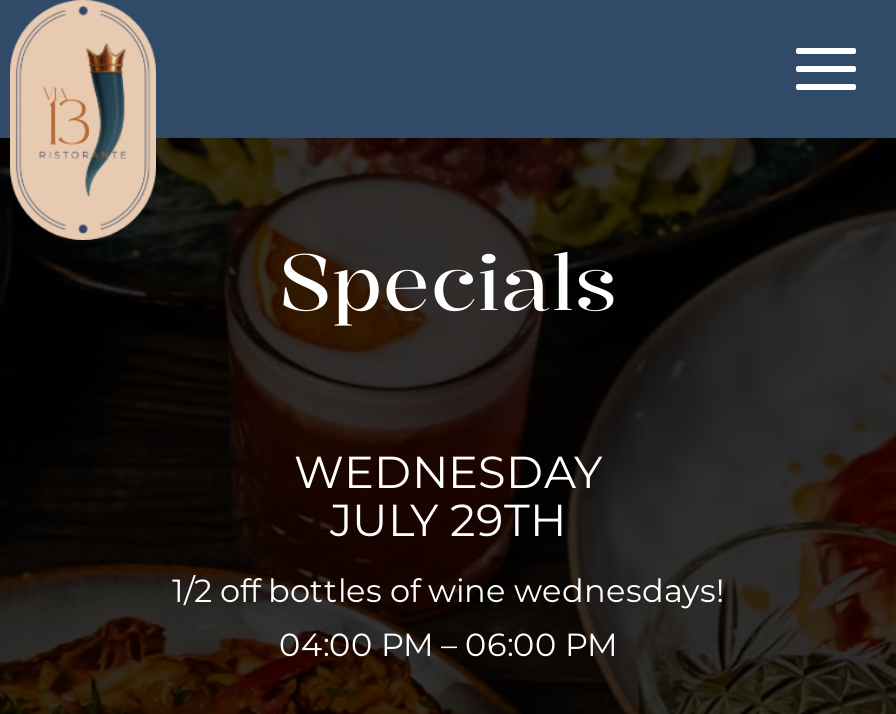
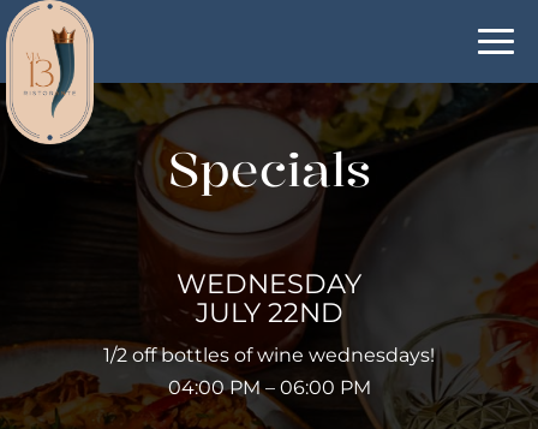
[330,492,566,548] JULY 29TH -> [195,296,343,329] JULY 22ND

